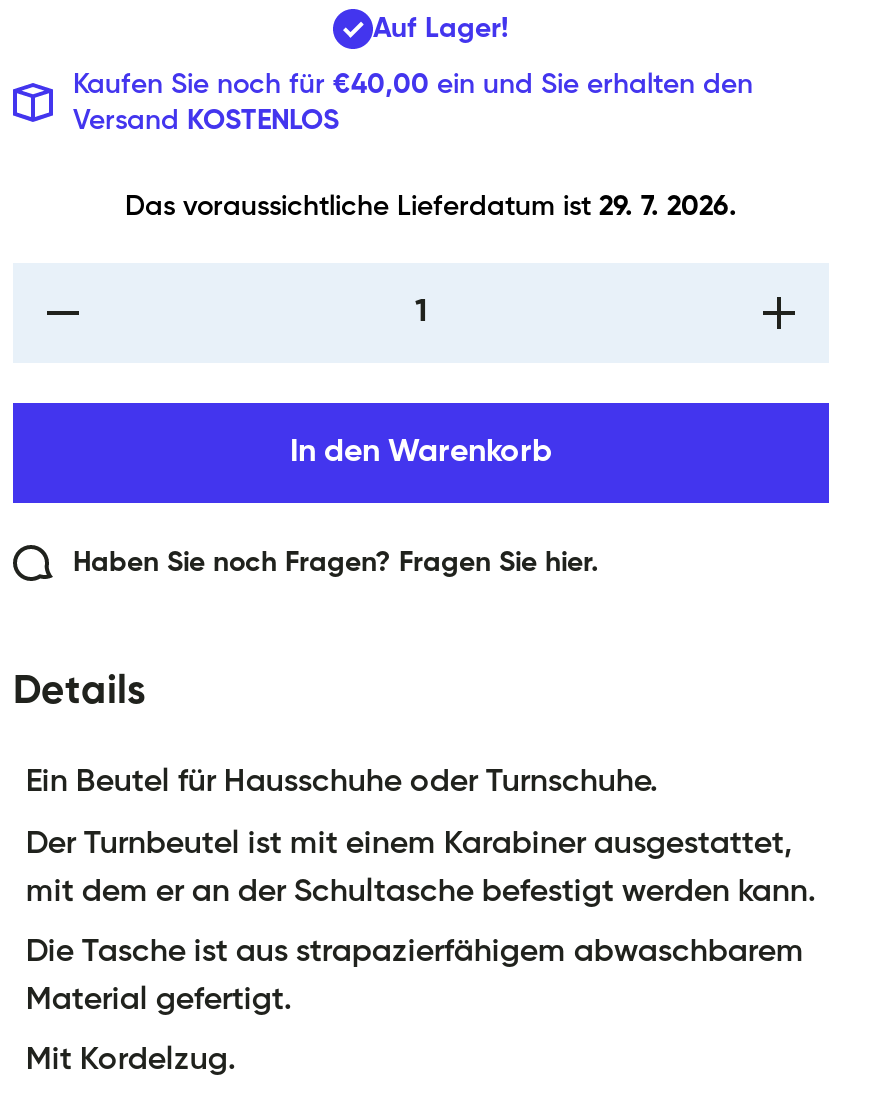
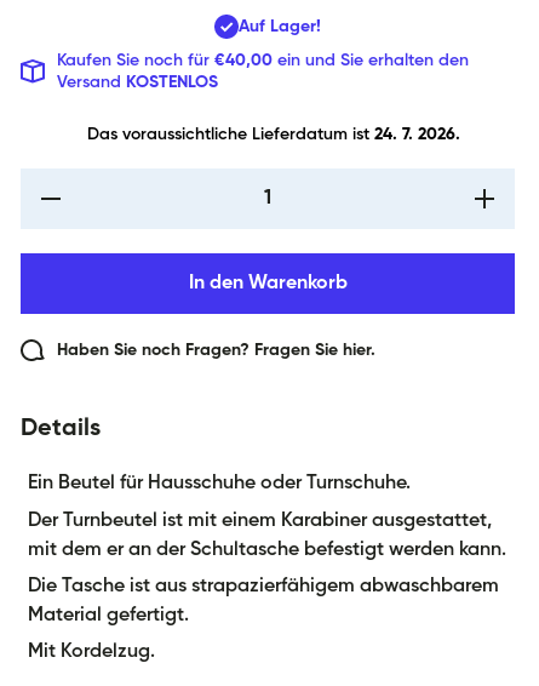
[125,193,737,221] Das voraussichtliche Lieferdatum ist 29. 7. 2026. -> [87,126,460,143] Das voraussichtliche Lieferdatum ist 24. 7. 2026.

